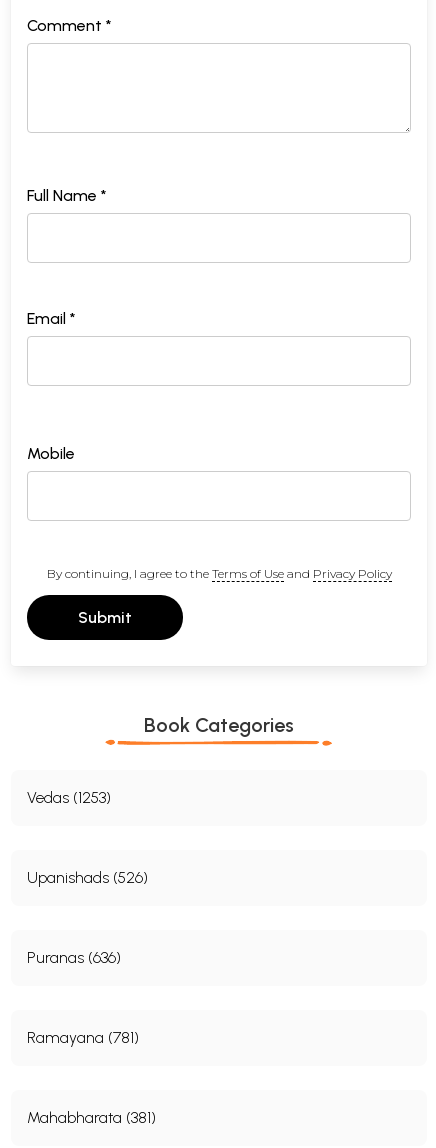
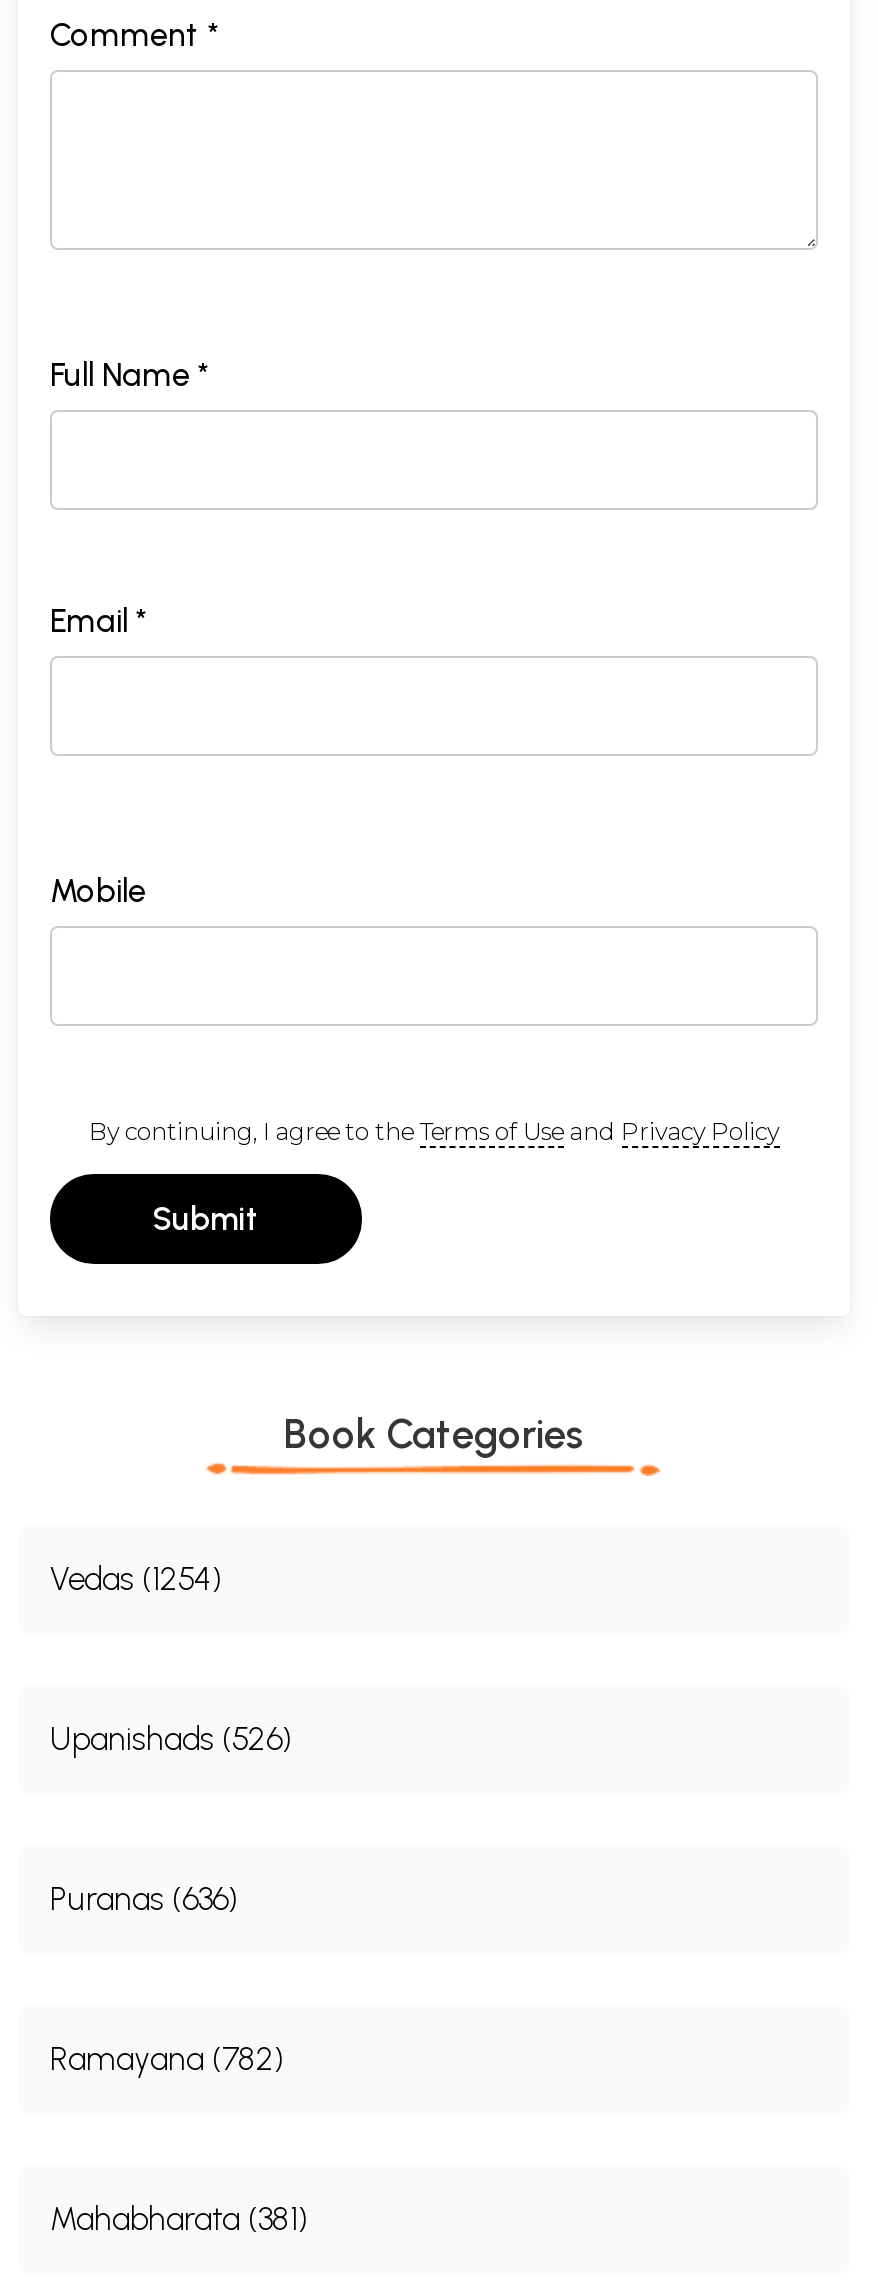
[27,788,111,807] Vedas (1253) -> [50,1560,222,1598] Vedas (1254)
[27,1028,139,1047] Ramayana (781) -> [50,2040,284,2078] Ramayana (782)

